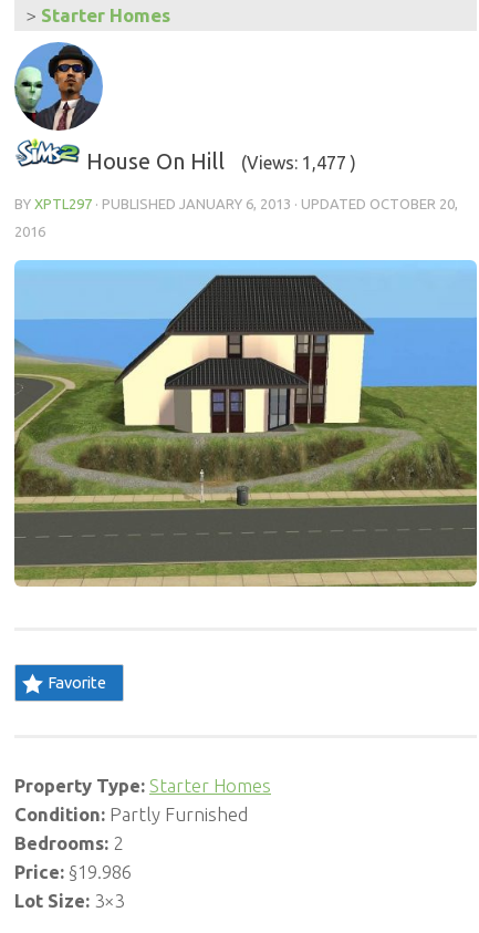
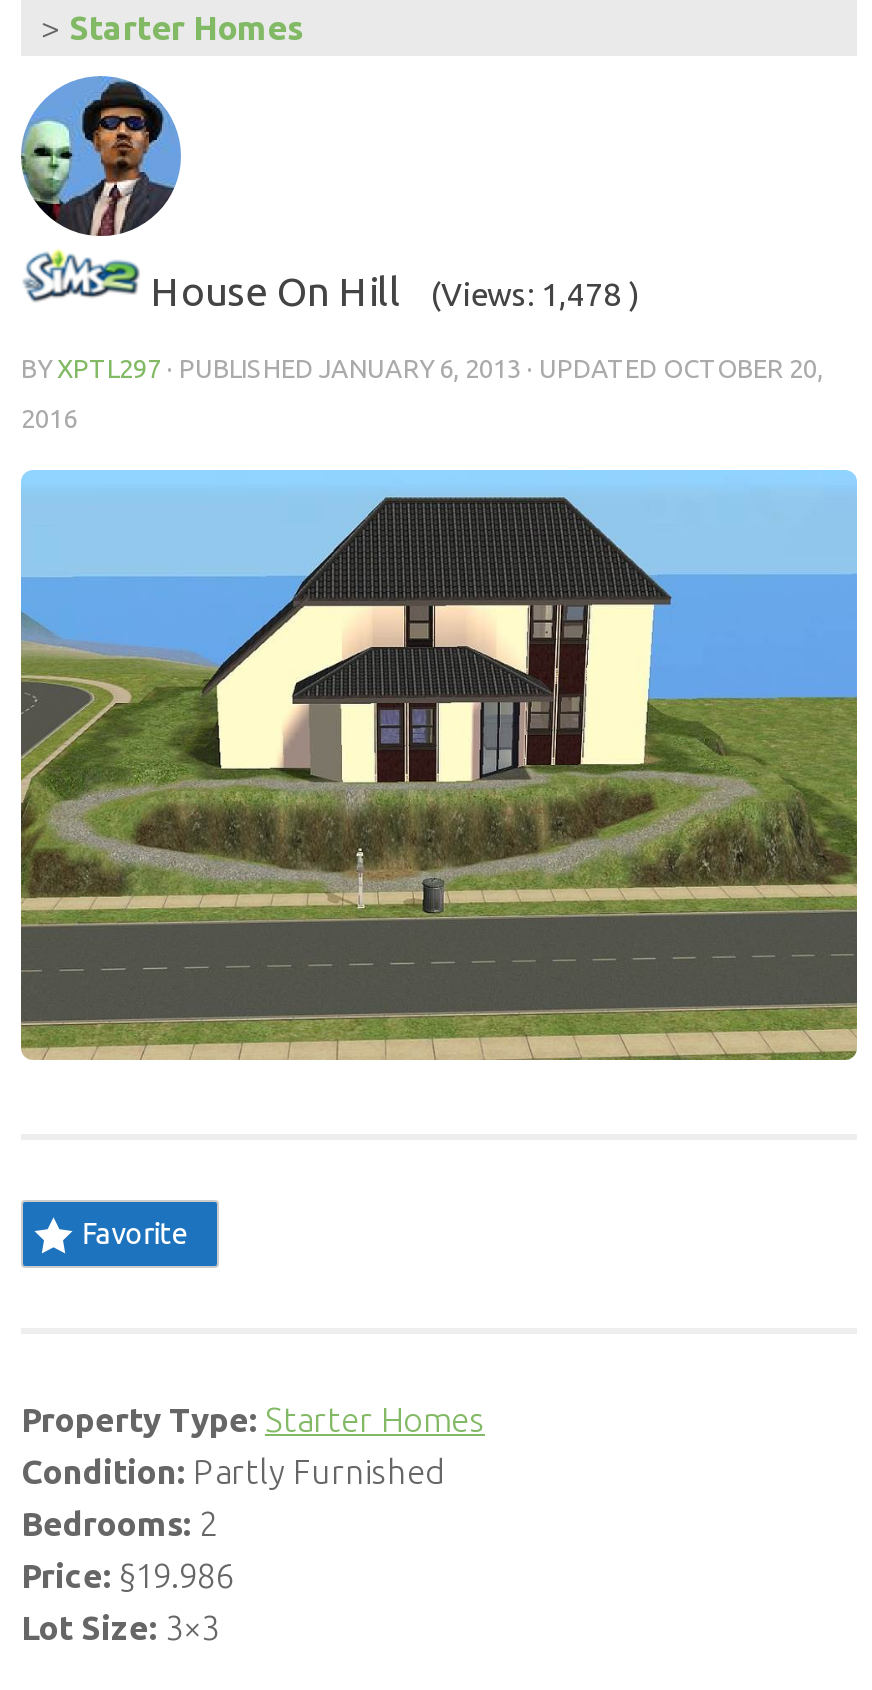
[81,148,356,174] House On Hill (Views: 1,477 ) -> [141,268,639,314] House On Hill (Views: 1,478 )

